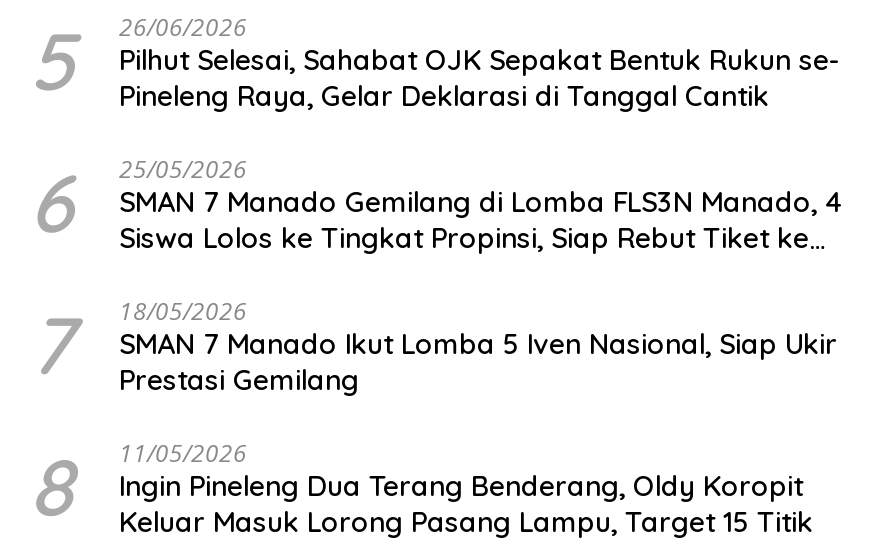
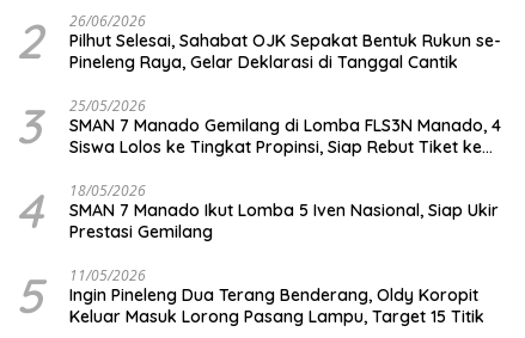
[29,11,841,115] 5 26/06/2026 Pilhut Selesai, Sahabat OJK Sepakat Bentuk Rukun se- Pineleng Raya, Gelar Deklarasi di Tanggal Cantik -> [16,11,501,73] 2 26/06/2026 Pilhut Selesai, Sahabat OJK Sepakat Bentuk Rukun se- Pineleng Raya, Gelar Deklarasi di Tanggal Cantik
[29,153,841,257] 6 25/05/2026 SMAN 7 Manado Gemilang di Lomba FLS3N Manado, 4 Siswa Lolos ke Tingkat Propinsi, Siap Rebut Tiket ke -> [16,95,501,157] 3 25/05/2026 SMAN 7 Manado Gemilang di Lomba FLS3N Manado, 4 Siswa Lolos ke Tingkat Propinsi, Siap Rebut Tiket ke
[29,295,837,399] 7 18/05/2026 SMAN 7 Manado Ikut Lomba 5 Iven Nasional, Siap Ukir Prestasi Gemilang -> [16,180,499,242] 4 18/05/2026 SMAN 7 Manado Ikut Lomba 5 Iven Nasional, Siap Ukir Prestasi Gemilang
[29,437,813,541] 8 11/05/2026 Ingin Pineleng Dua Terang Benderang, Oldy Koropit Keluar Masuk Lorong Pasang Lampu, Target 15 Titik -> [16,265,484,327] 5 11/05/2026 Ingin Pineleng Dua Terang Benderang, Oldy Koropit Keluar Masuk Lorong Pasang Lampu, Target 15 Titik

